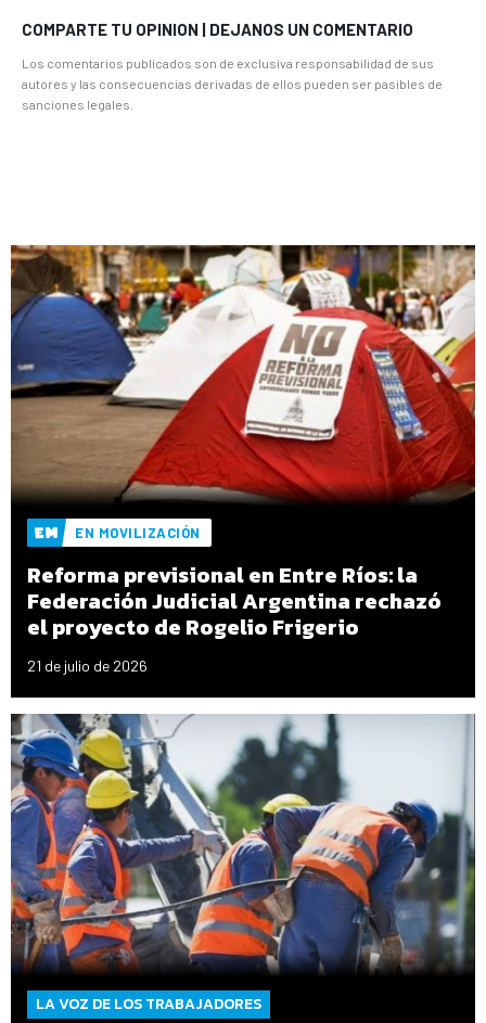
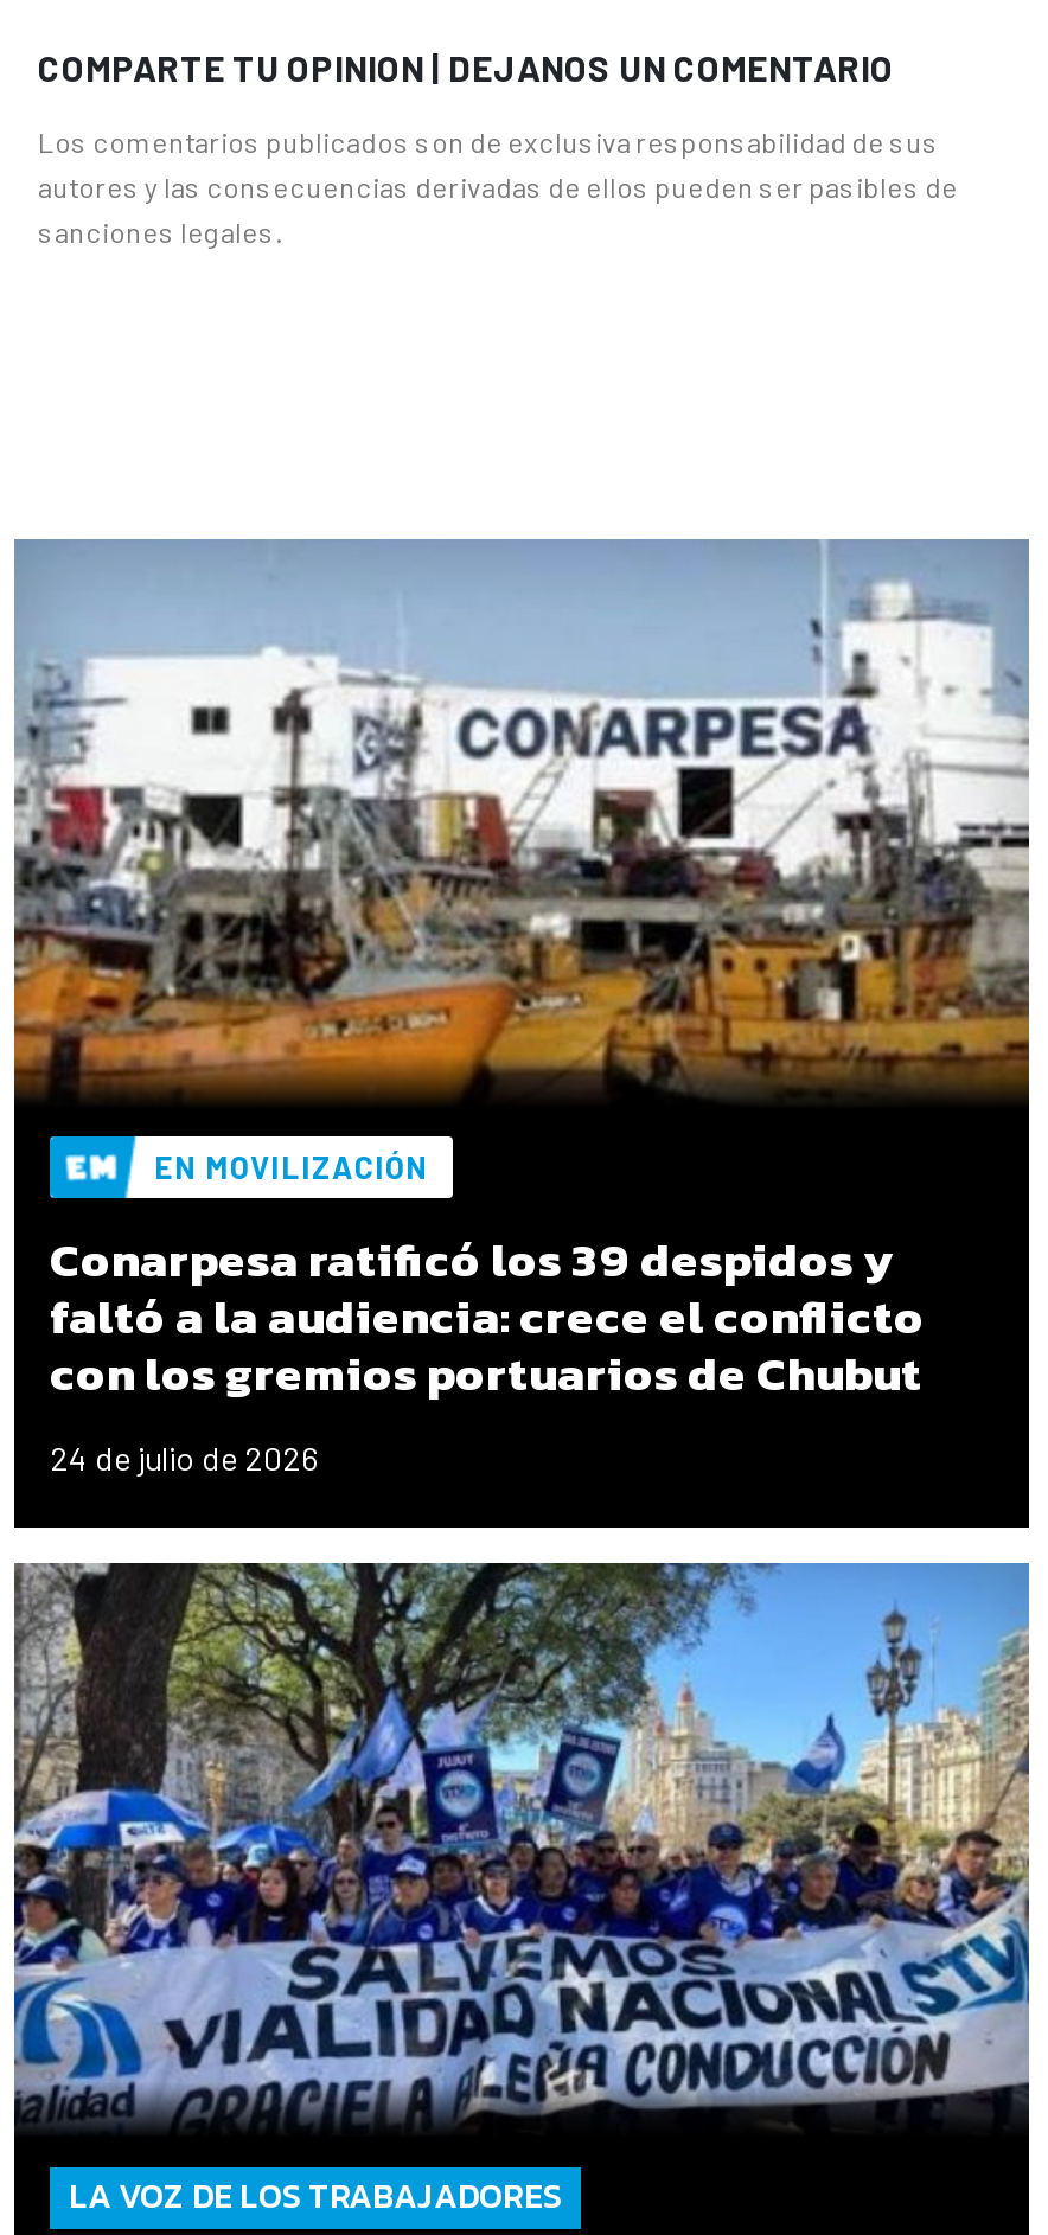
[10,244,476,501] [image] -> [12,537,1031,1099] [image]
[27,559,442,675] Reforma previsional en Entre Ríos: la | Federación Judicial Argentina rechazó | el proyecto de Rogelio Frigerio | 21 de julio de 2026 -> [50,1225,925,1478] Conarpesa ratificó los 39 despidos y | faltó a la audiencia: crece el conflicto | con los gremios portuarios de Chubut | 24 de julio de 2026
[10,713,476,973] [image] -> [12,1561,1031,2127] [image]

